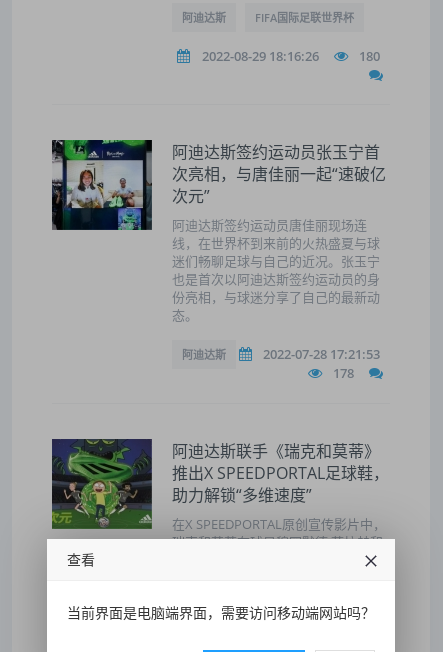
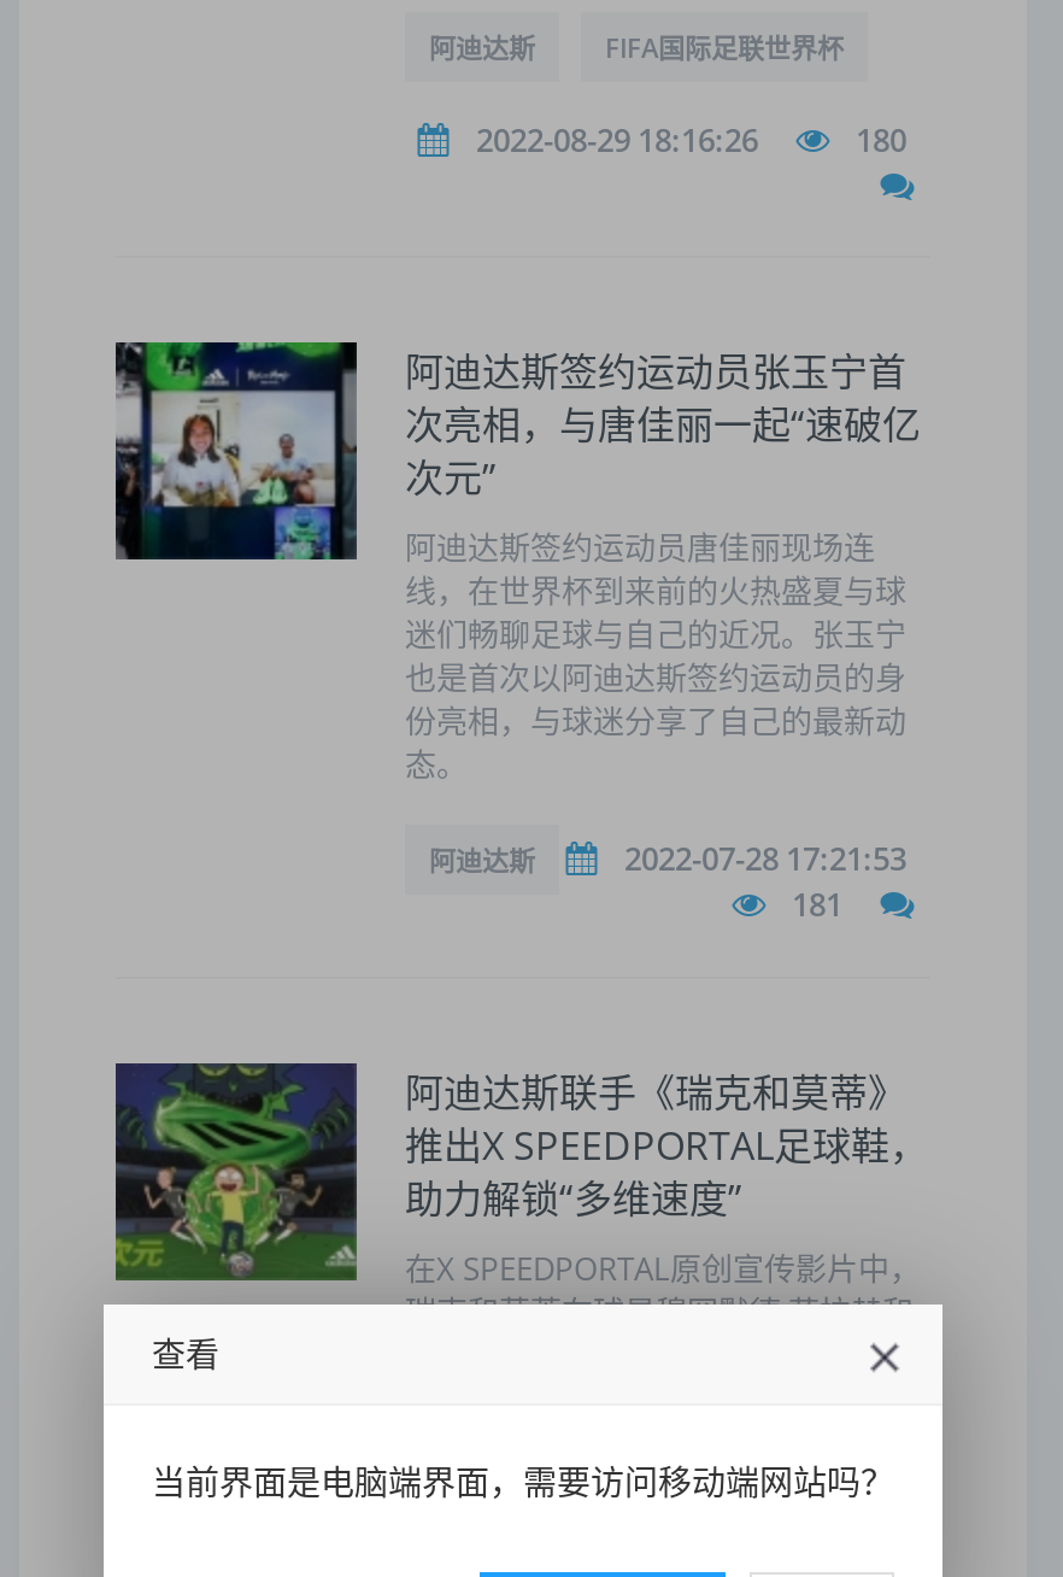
[332,364,353,382] 178 -> [792,883,842,926] 181

